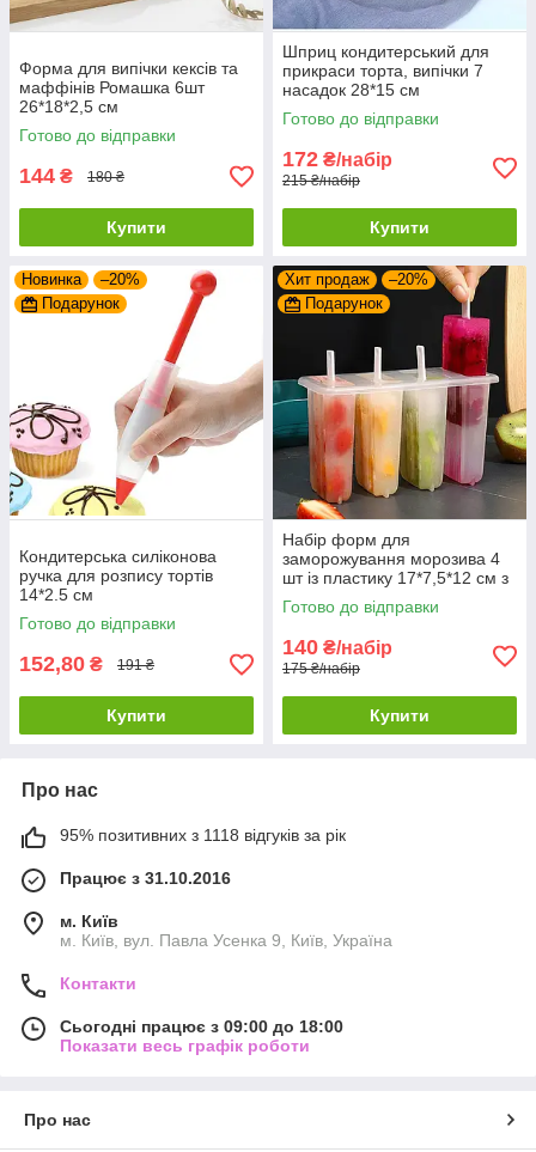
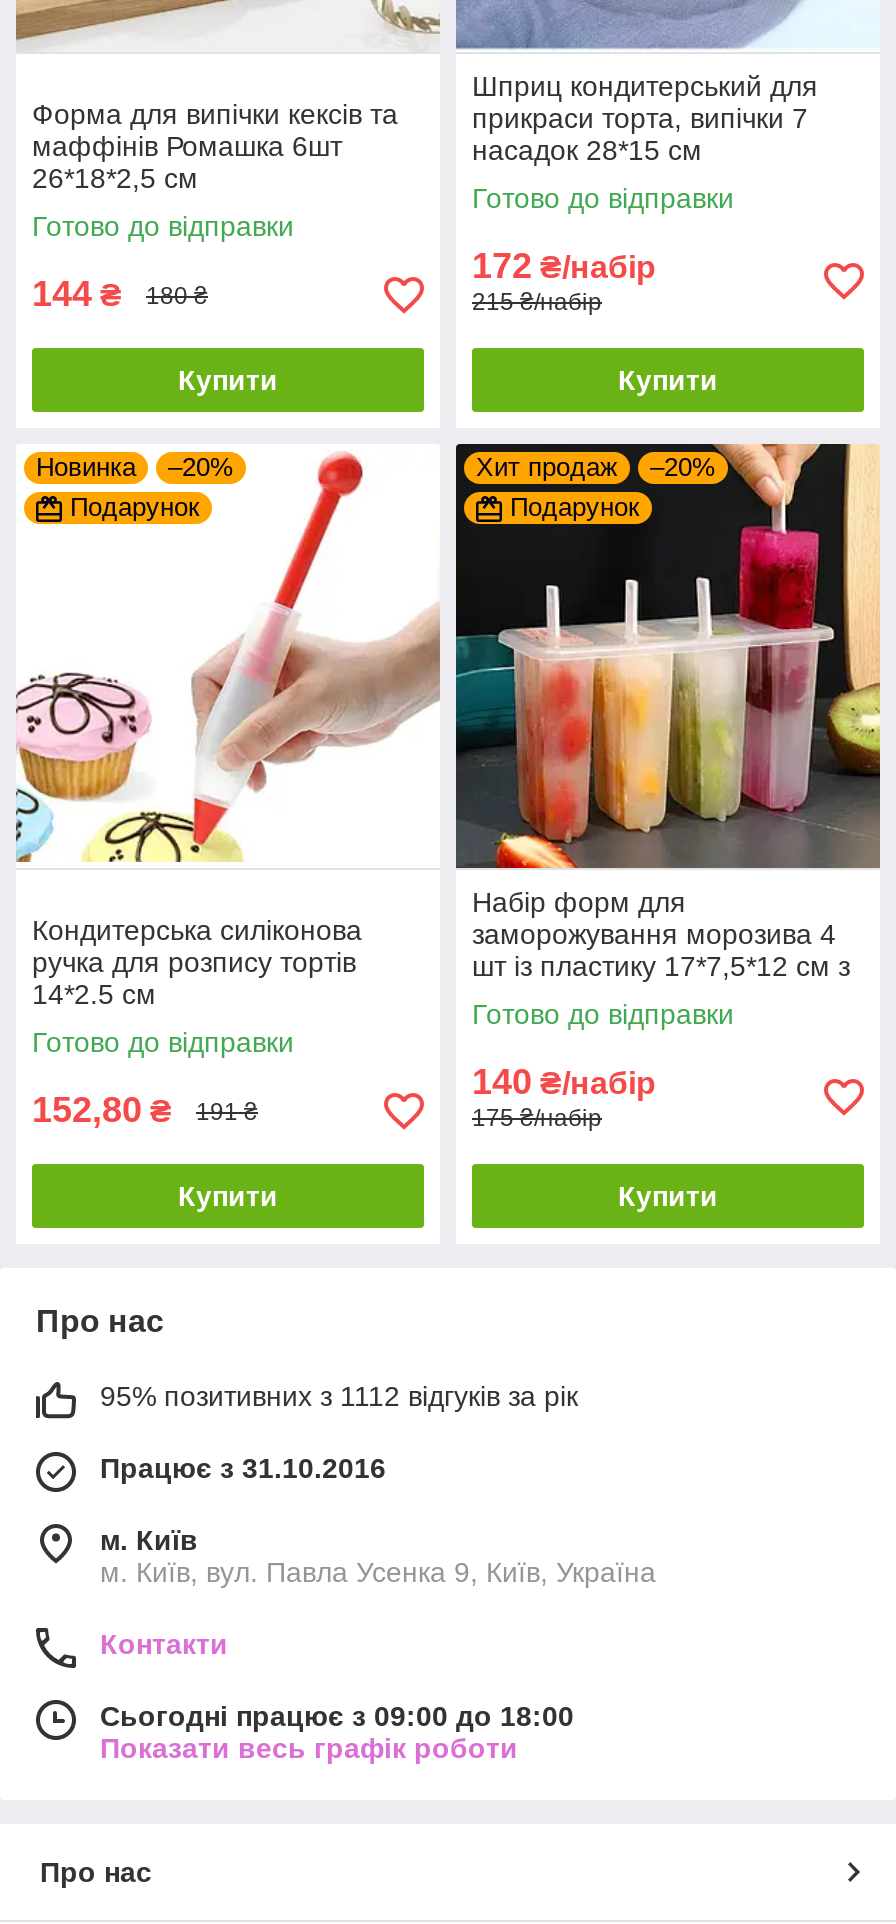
[60,826,346,845] 95% позитивних з 1118 відгуків за рік -> [100,1380,578,1412] 95% позитивних з 1112 відгуків за рік

